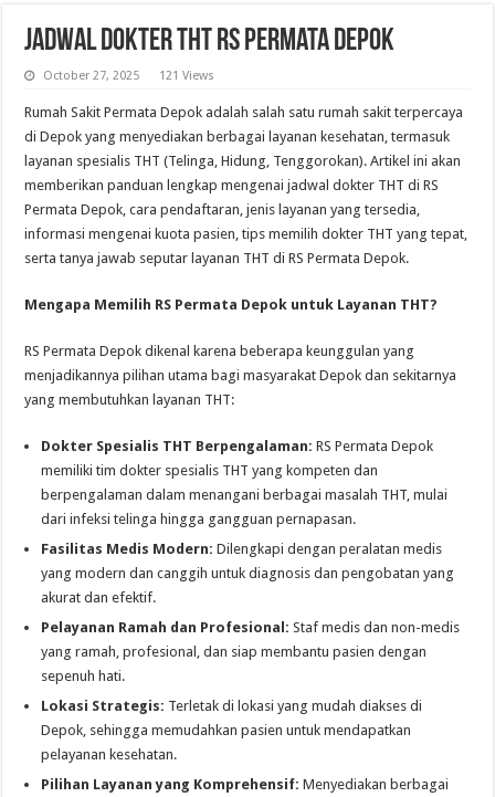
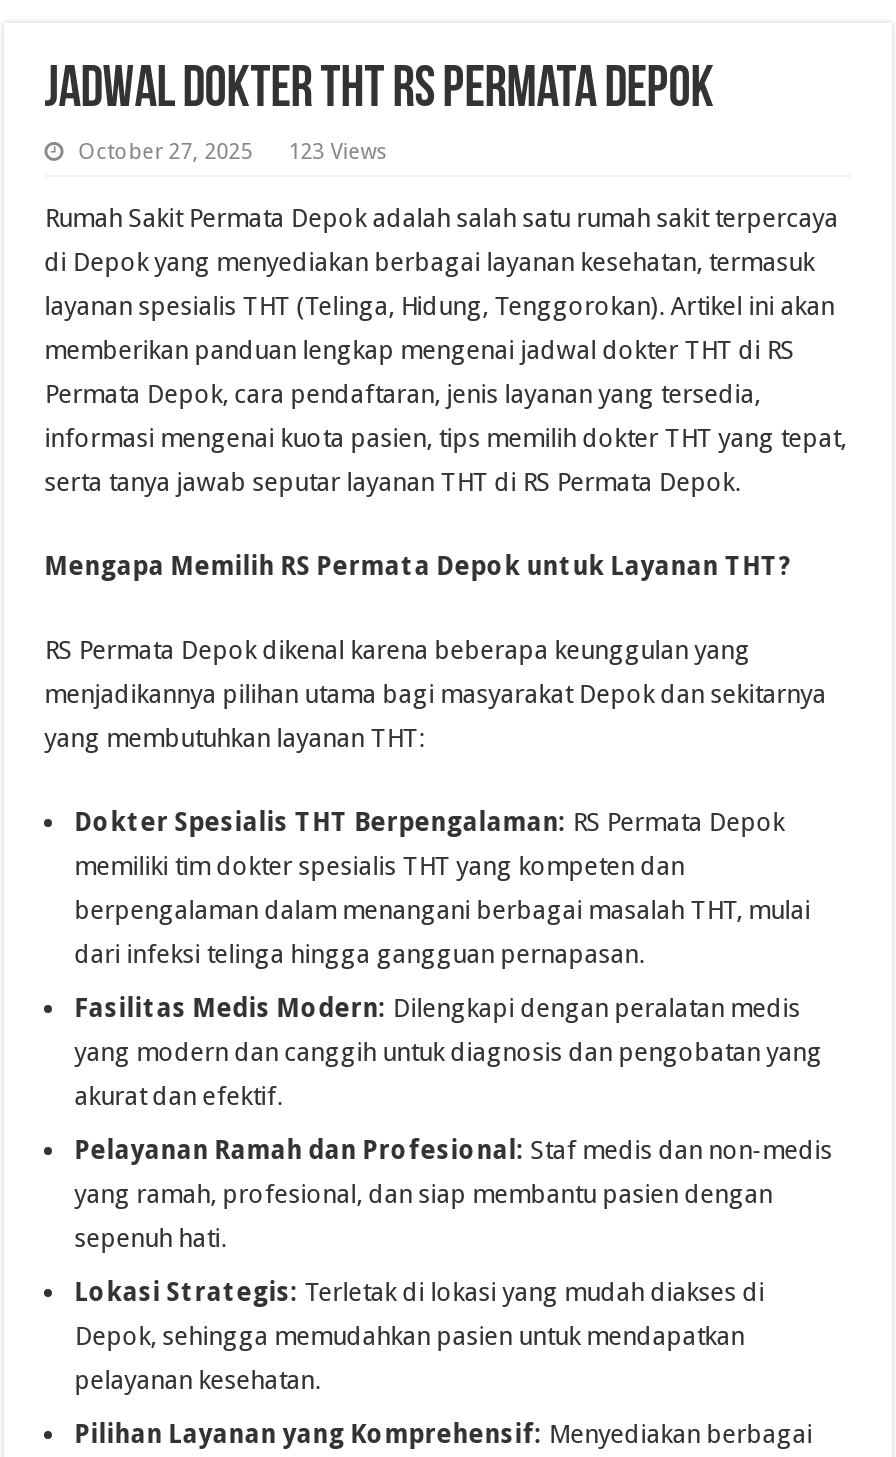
[43,69,215,83] October 27, 2025 121 Views -> [78,139,388,165] October 27, 2025 123 Views

